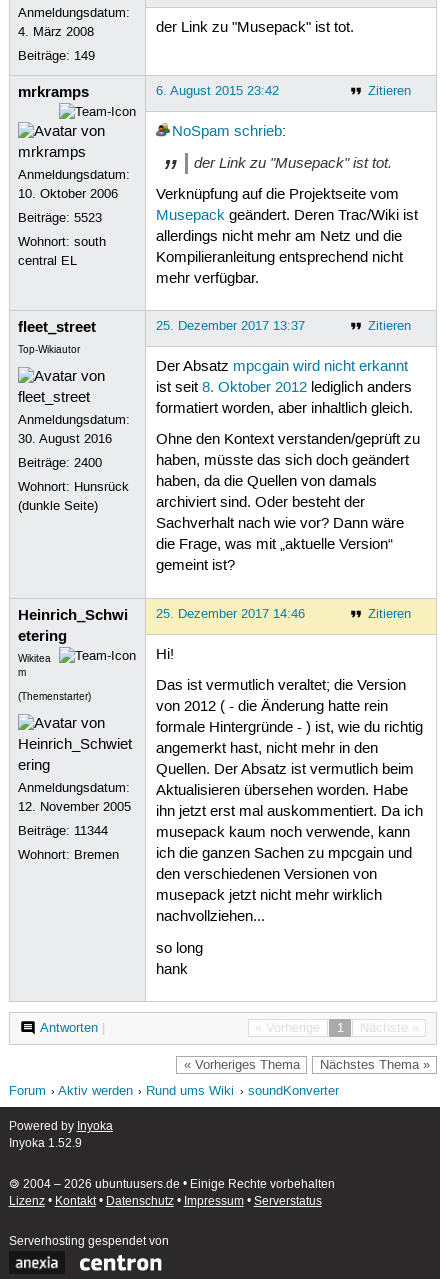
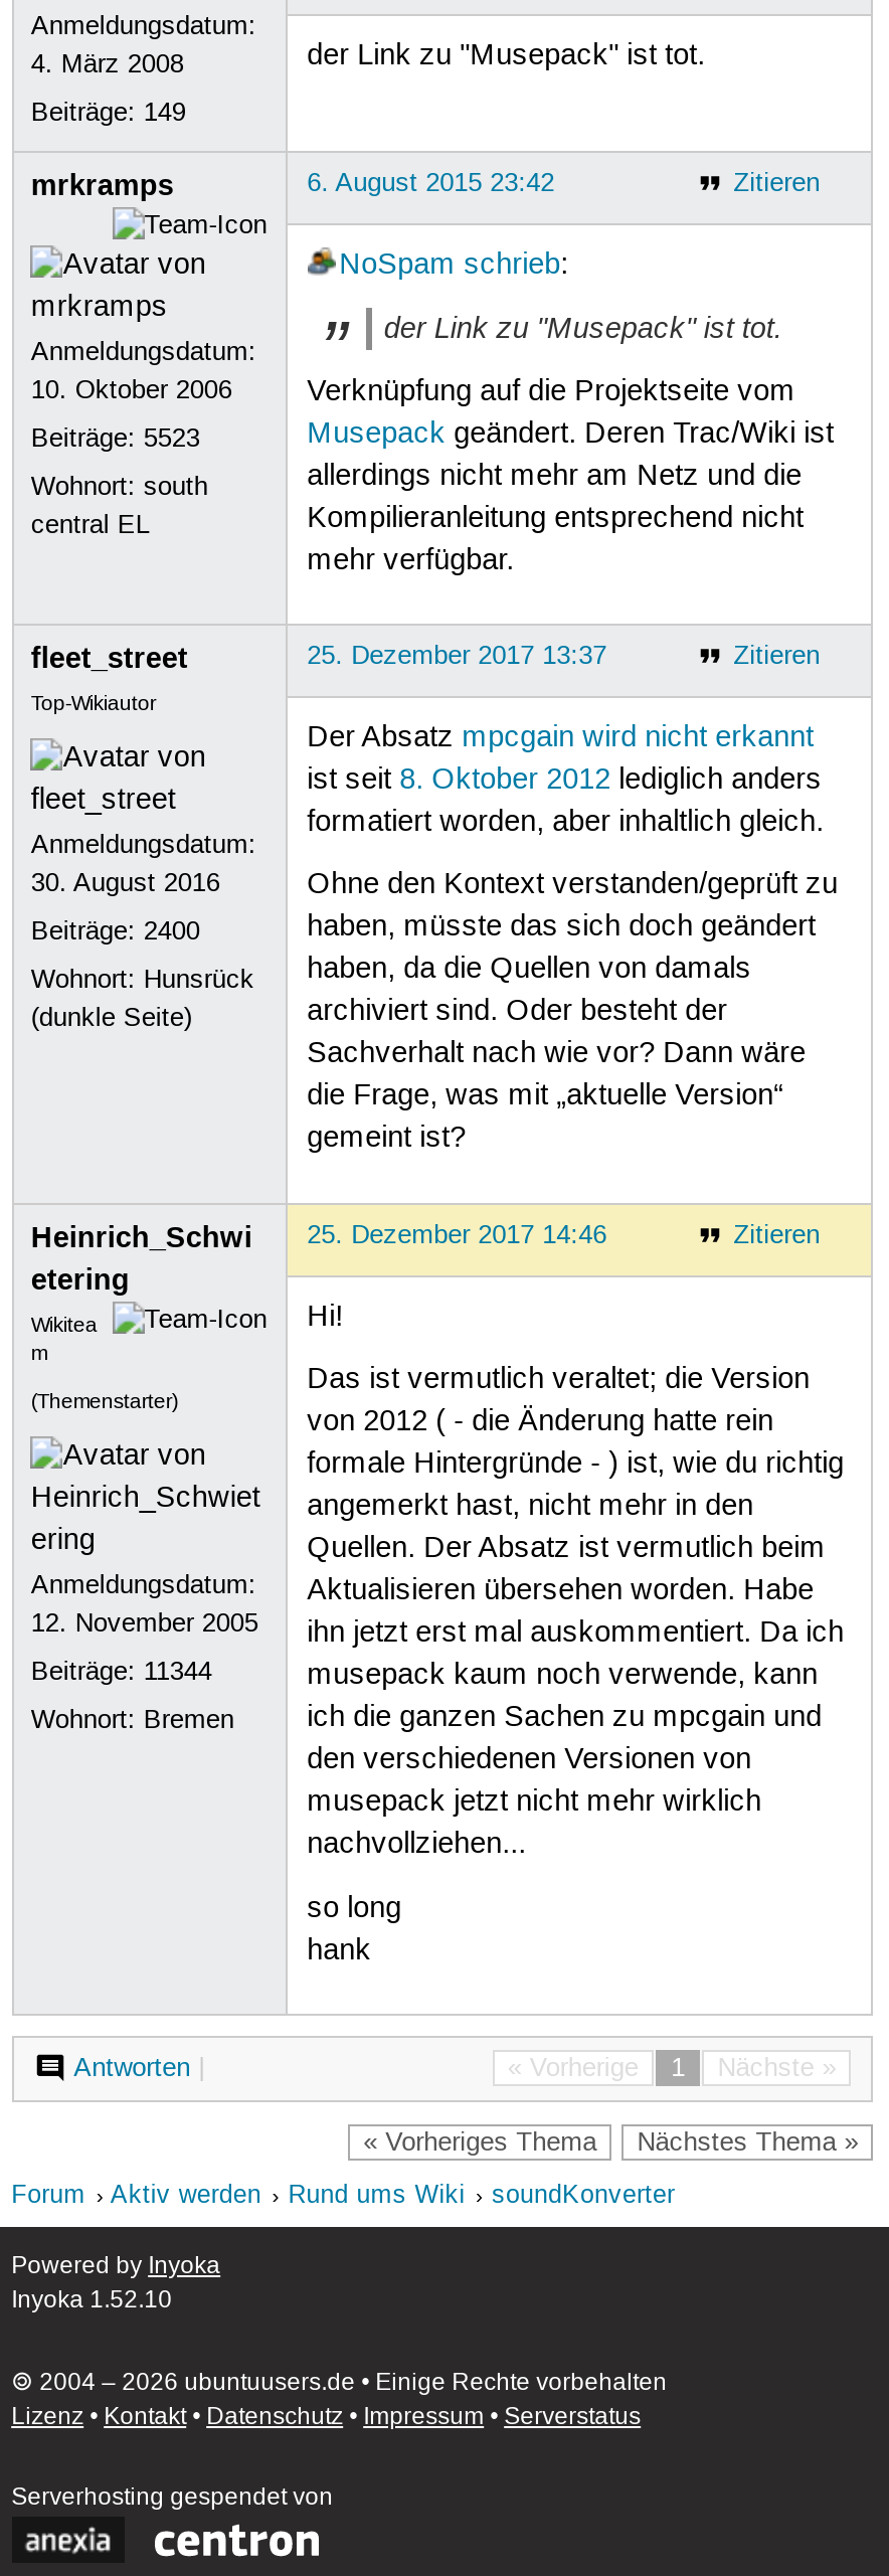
[9,1137,82,1152] Inyoka 1.52.9 -> [11,2287,172,2317] Inyoka 1.52.10

